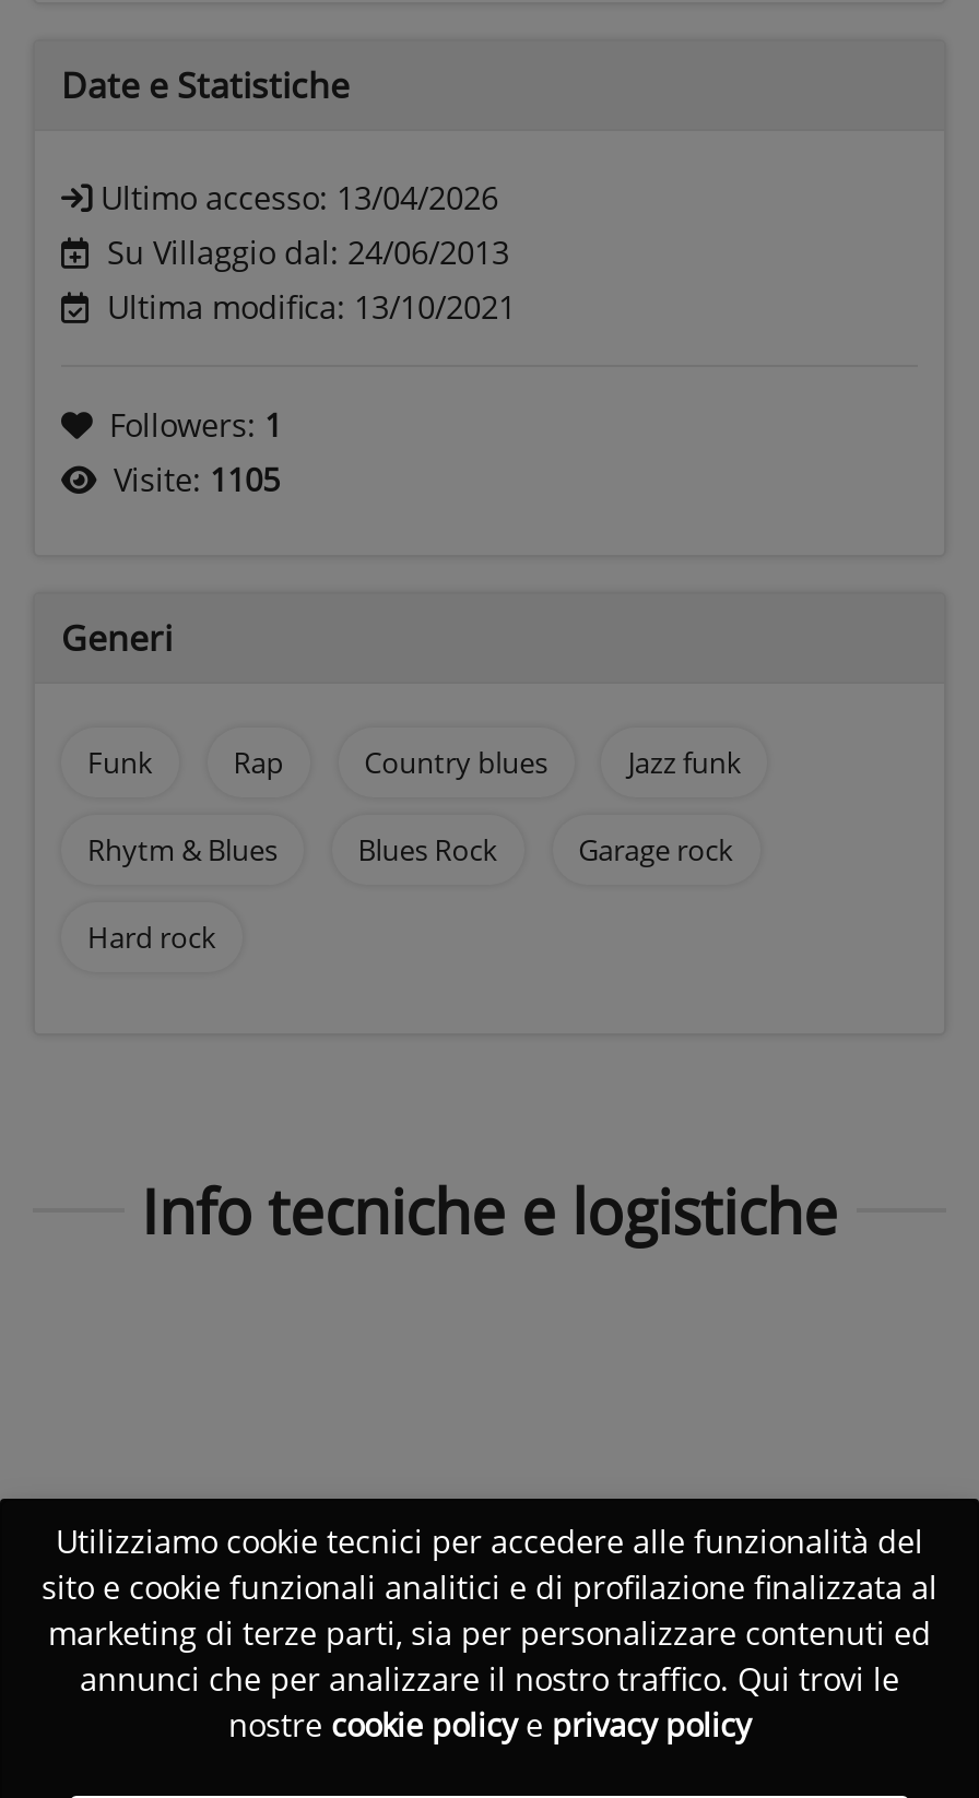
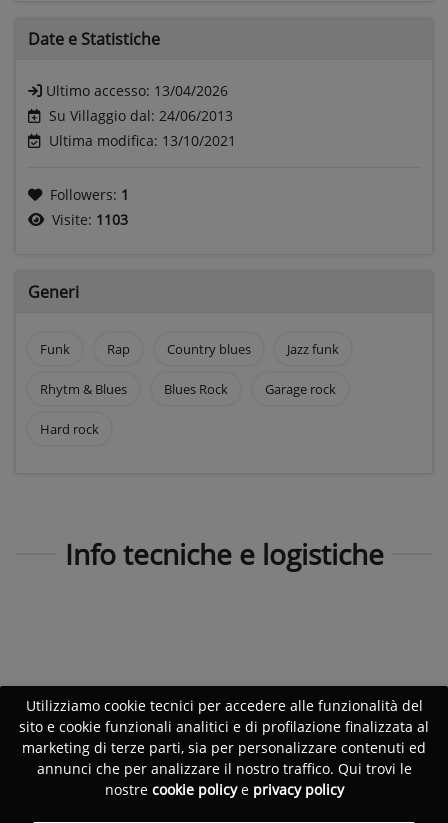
[114,458,280,499] Visite: 1105 -> [52,210,128,229] Visite: 1103

